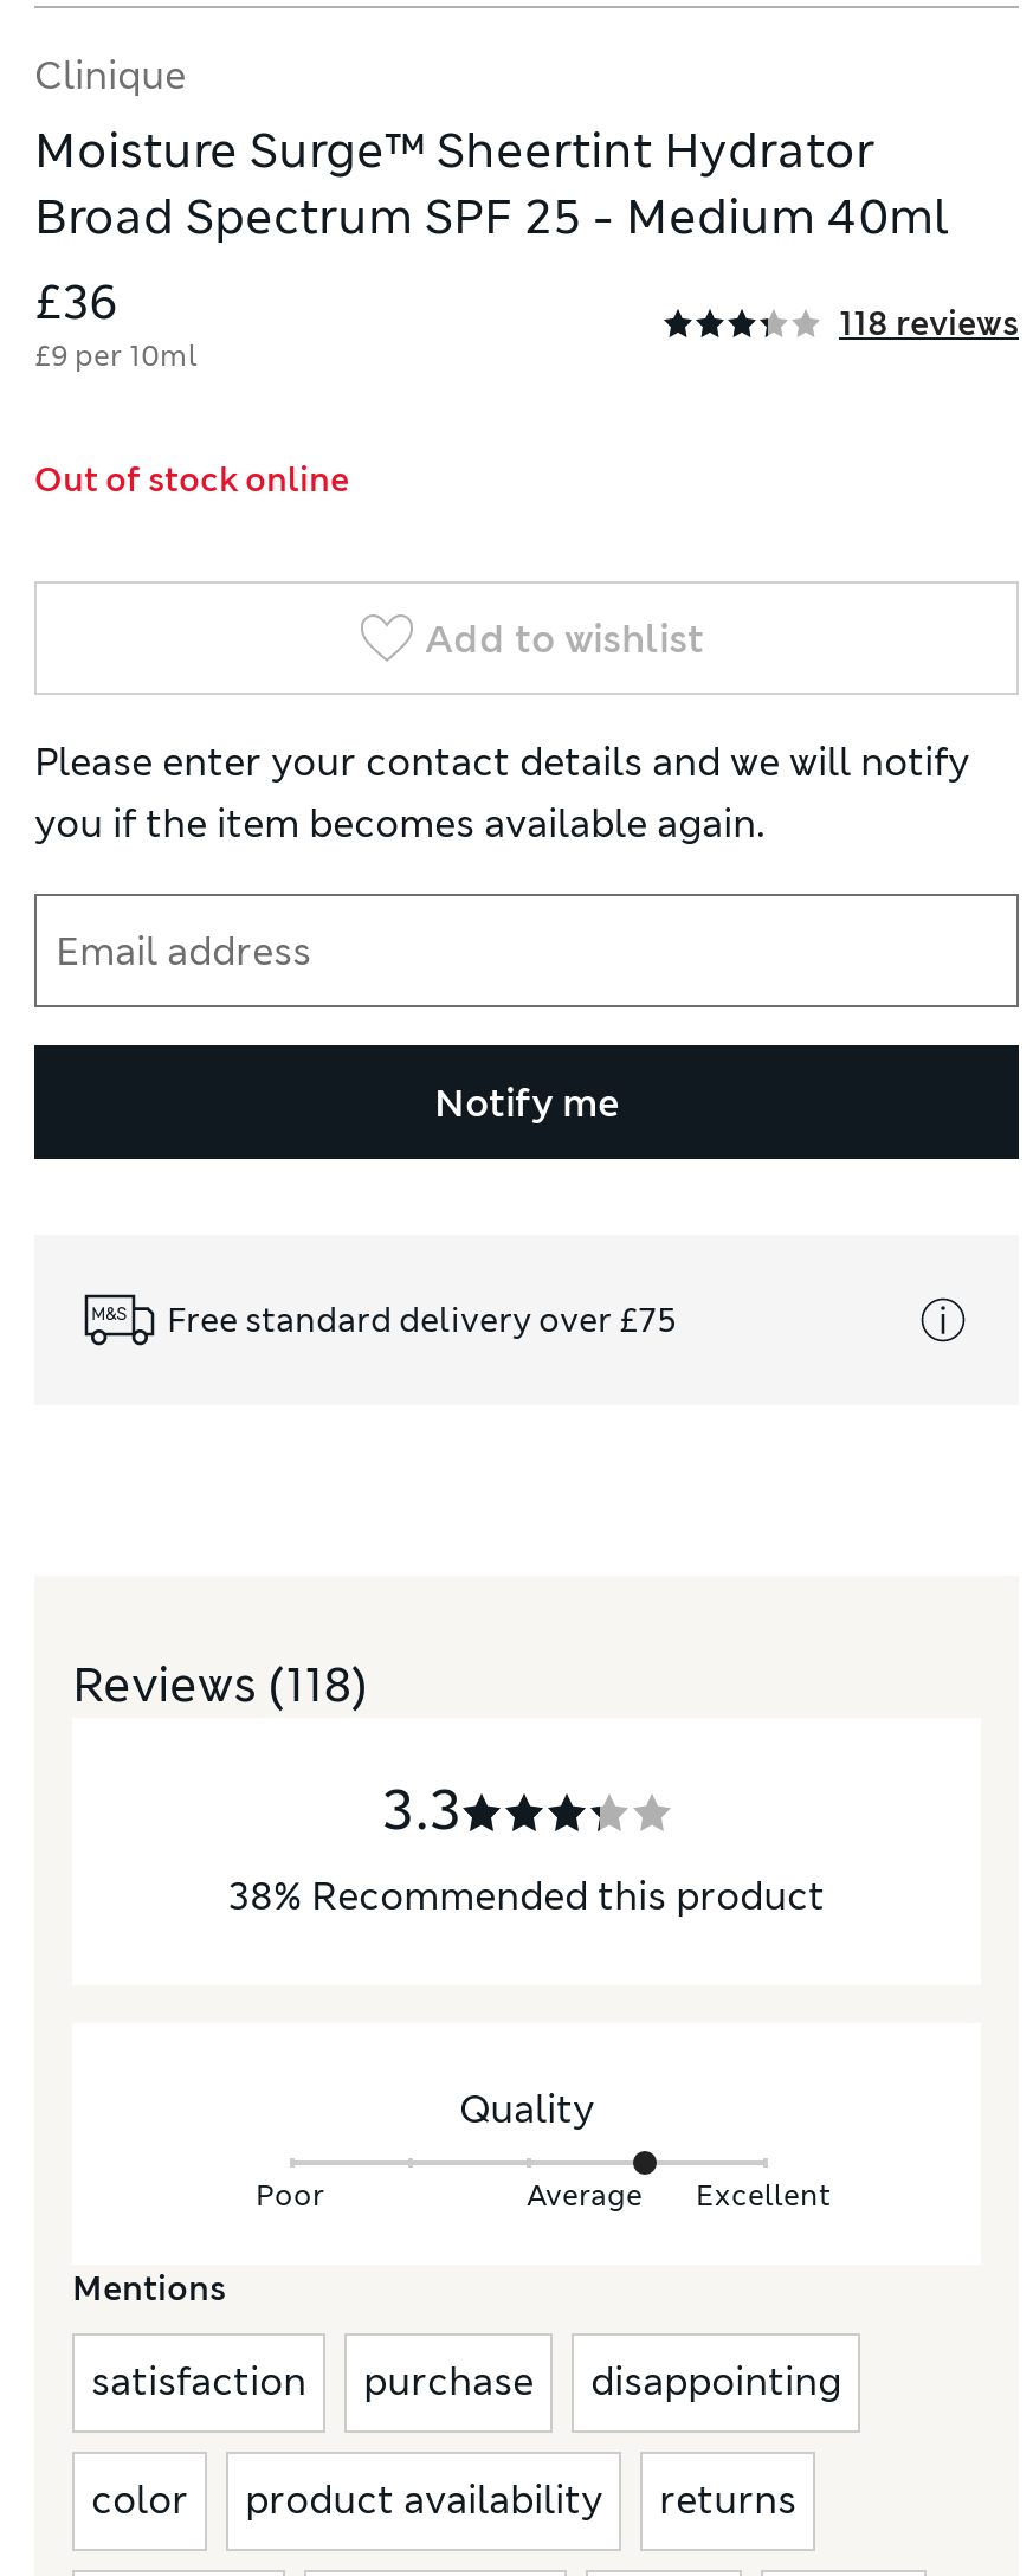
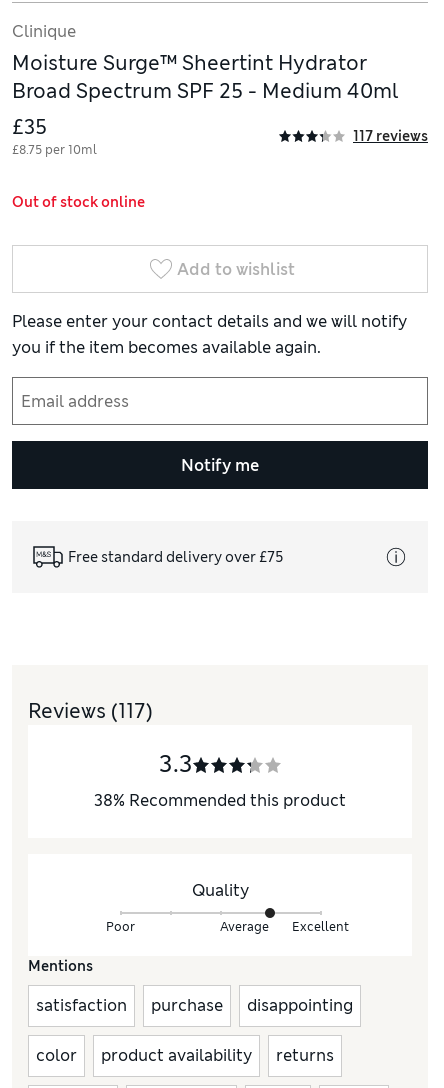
[34,272,117,334] £36 -> [12,114,47,140] £35
[839,302,1019,344] 118 reviews -> [353,127,428,145] 117 reviews
[34,338,198,376] £9 per 10ml -> [12,142,97,158] £8.75 per 10ml
[72,1655,368,1716] Reviews (118) -> [28,698,153,724] Reviews (117)

